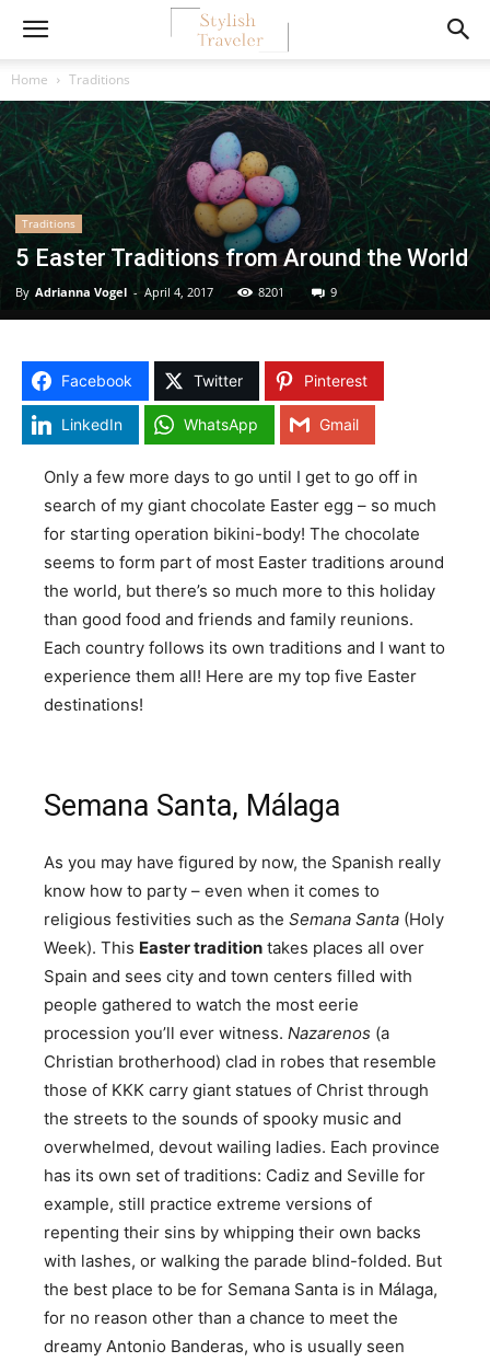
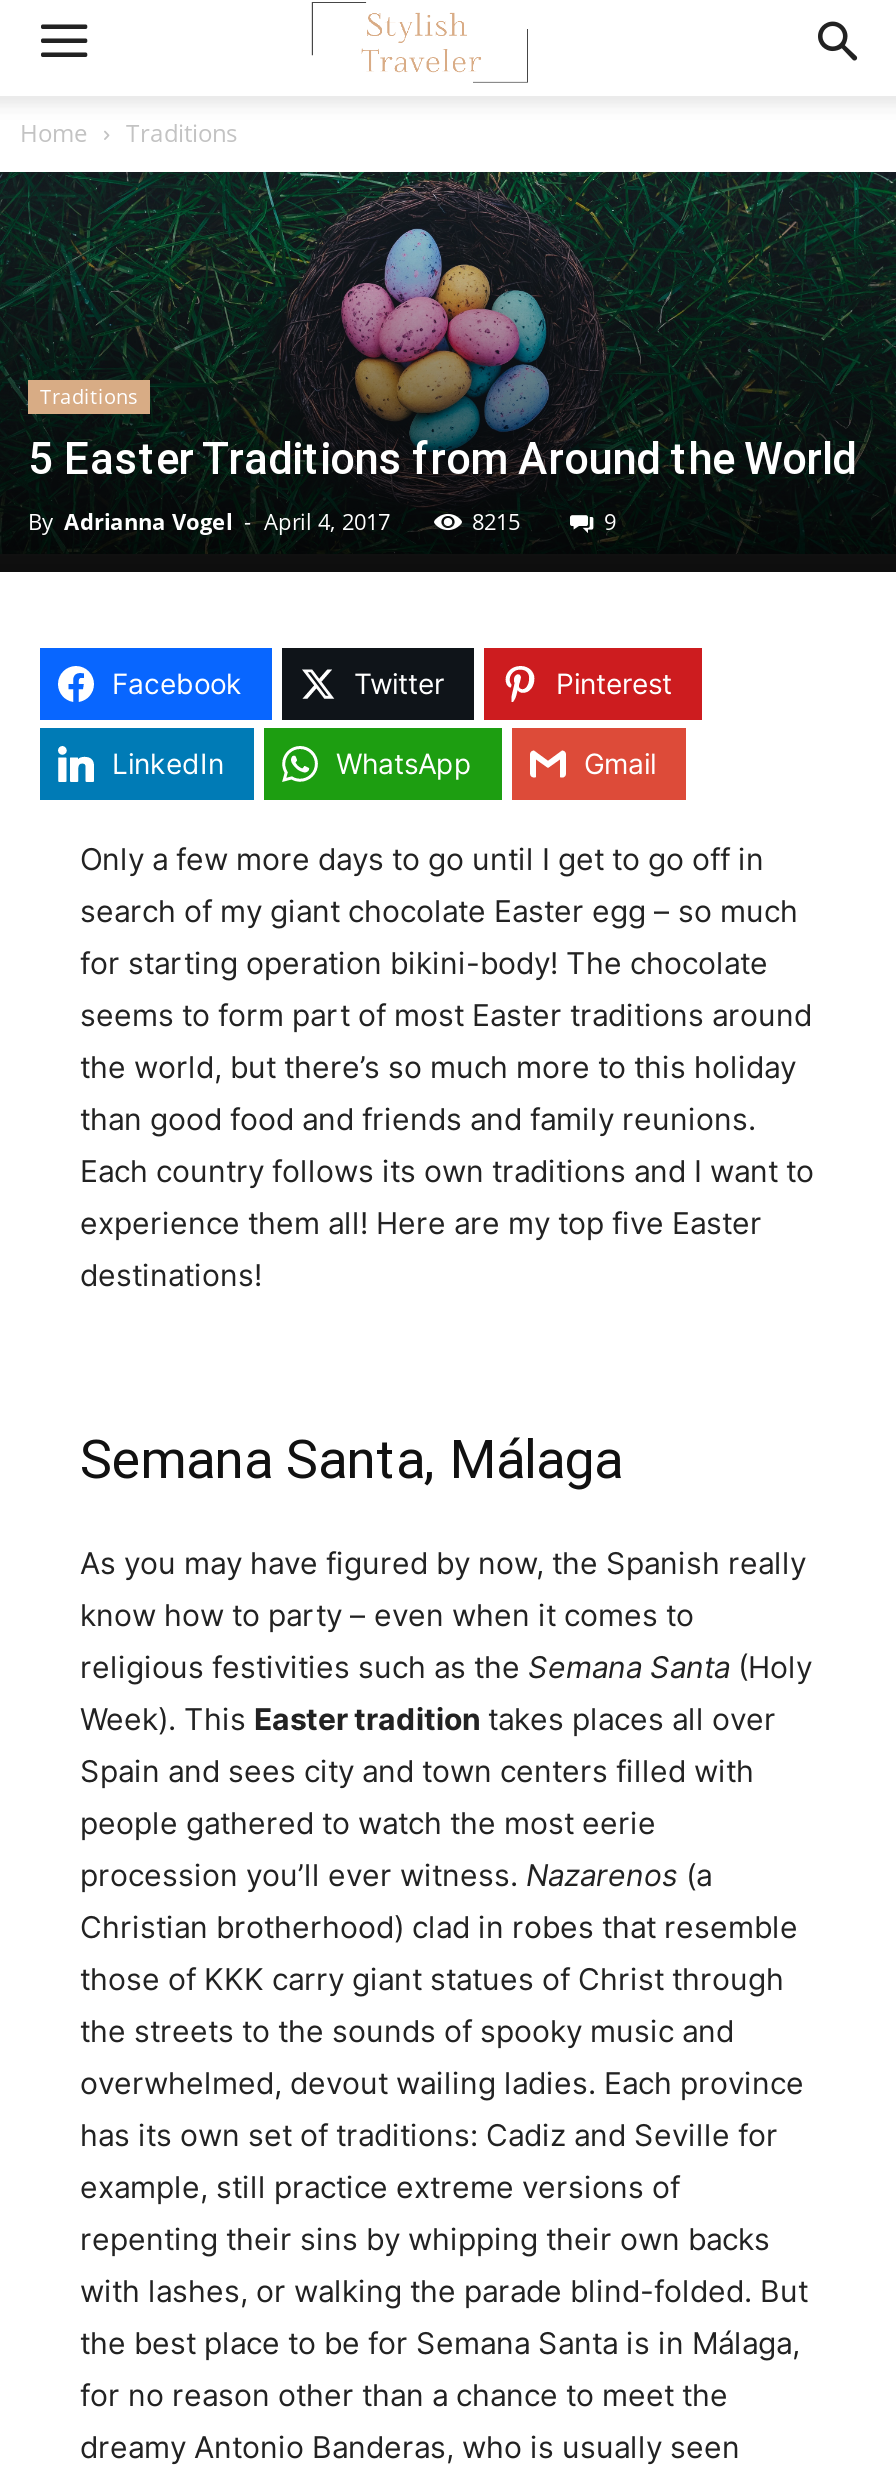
[258,284,284,300] 8201 -> [472,506,520,536] 8215

